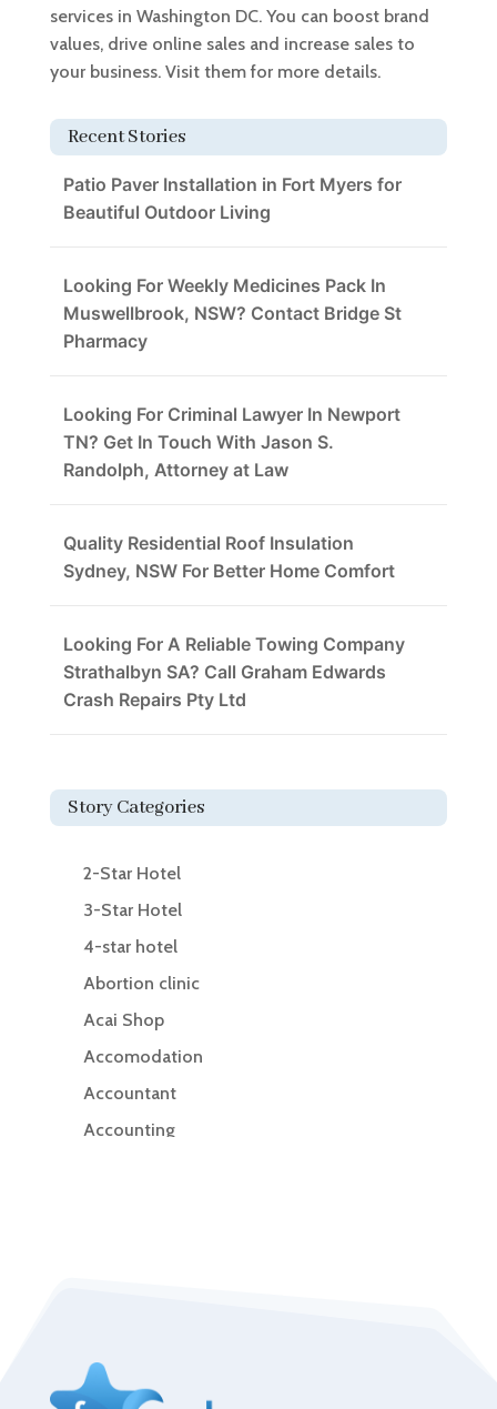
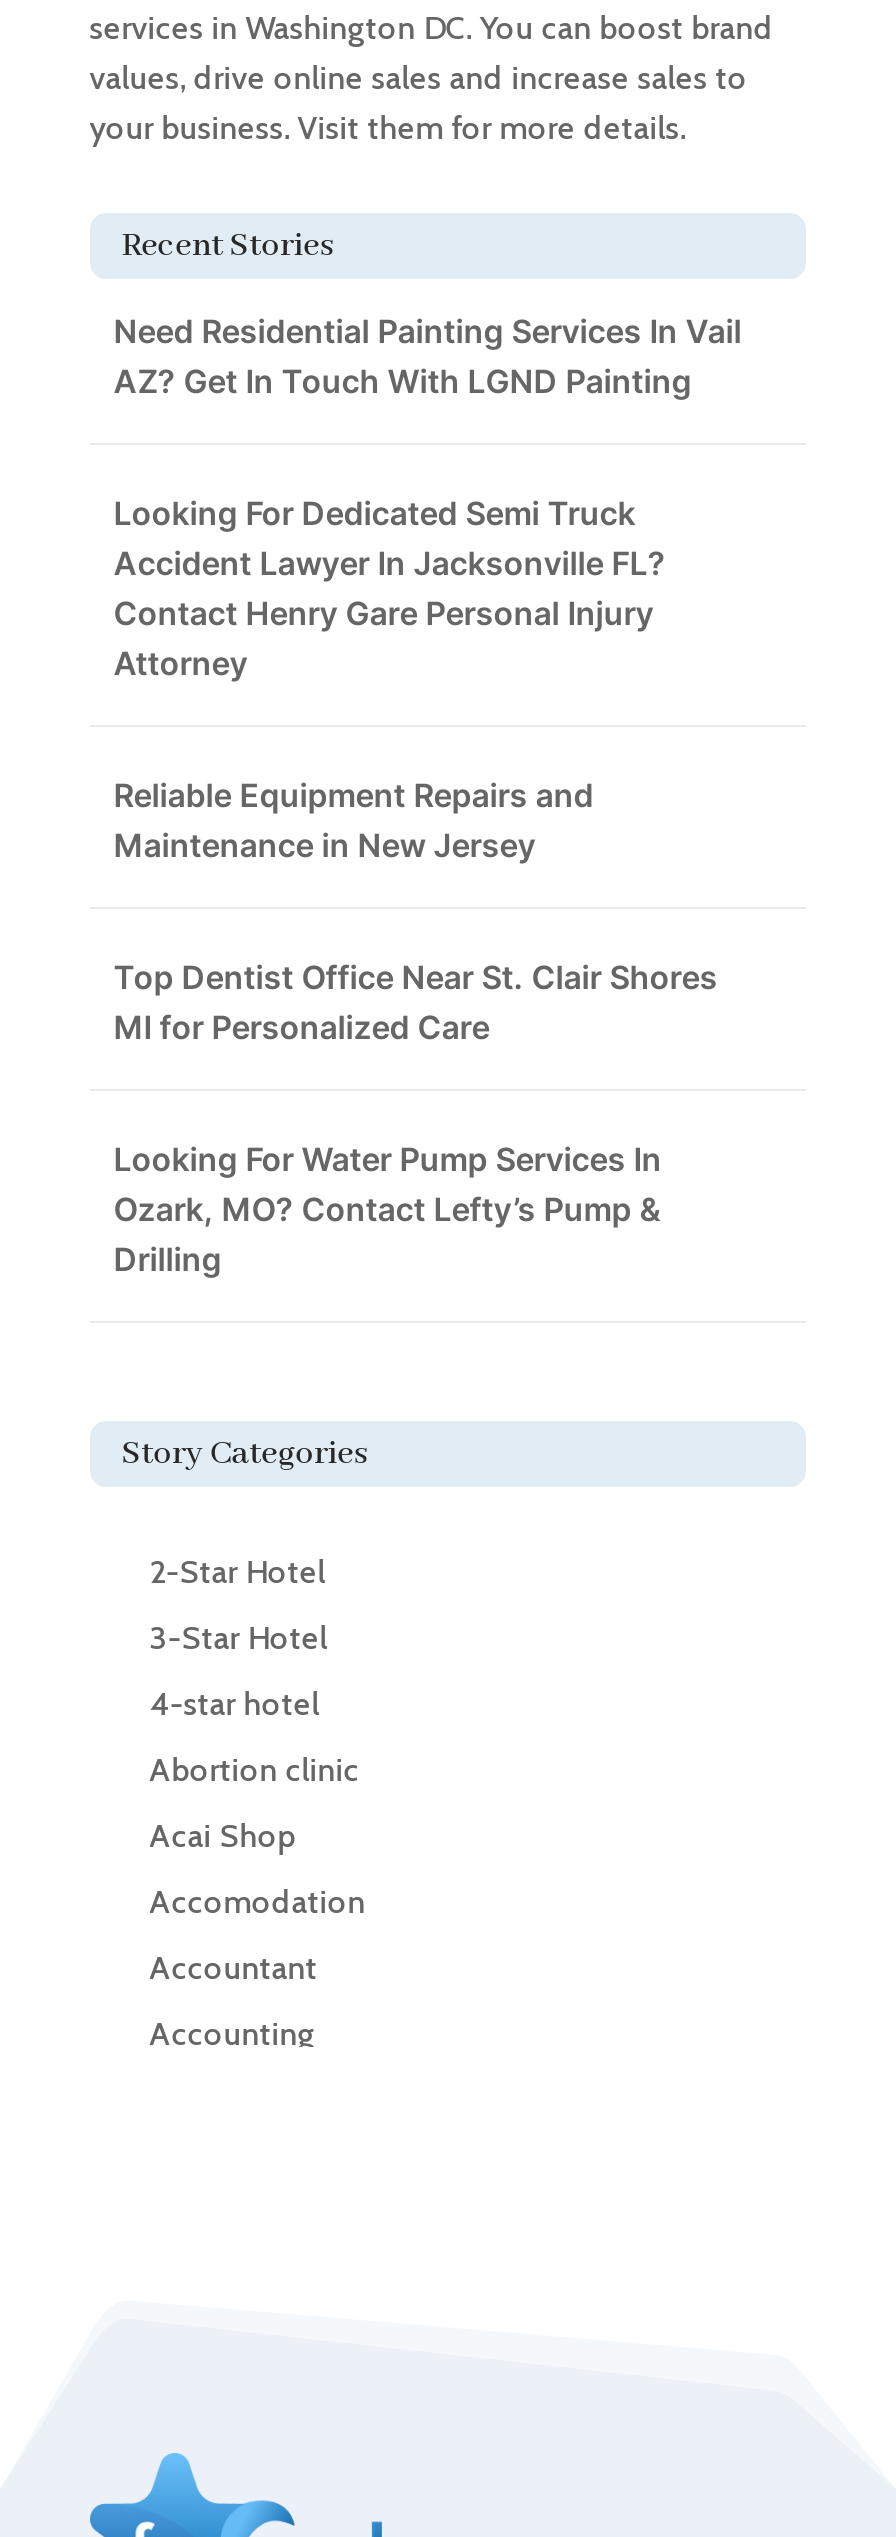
[63,173,401,223] Patio Paver Installation in Fort Myers for | Beautiful Outdoor Living -> [114,311,742,401] Need Residential Painting Services In Vail | AZ? Get In Touch With LGND Painting
[63,274,401,352] Looking For Weekly Medicines Pack In | Muswellbrook, NSW? Contact Bridge St | Pharmacy -> [114,493,666,683] Looking For Dedicated Semi Truck | Accident Lawyer In Jacksonville FL? | Contact Henry Gare Personal Injury | Attorney
[63,403,400,481] Looking For Criminal Lawyer In Newport | TN? Get In Touch With Jason S. | Randolph, Attorney at Law -> [114,775,594,865] Reliable Equipment Repairs and | Maintenance in New Jersey
[63,532,395,582] Quality Residential Roof Insulation | Sydney, NSW For Better Home Comfort -> [114,957,718,1047] Top Dentist Office Near St. Clair Shores | MI for Personalized Care
[63,633,405,711] Looking For A Reliable Towing Company | Strathalbyn SA? Call Graham Edwards | Crash Repairs Pty Ltd -> [114,1139,662,1279] Looking For Water Pump Services In | Ozark, MO? Contact Lefty’s Pump & | Drilling

